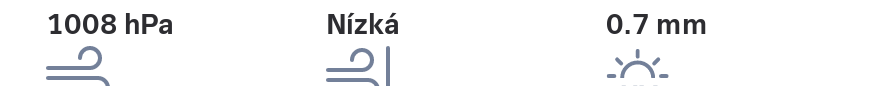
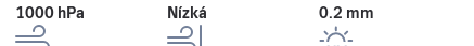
[46,8,174,40] 1008 hPa -> [15,4,85,21] 1000 hPa
[606,8,708,40] 0.7 mm -> [319,4,374,21] 0.2 mm

